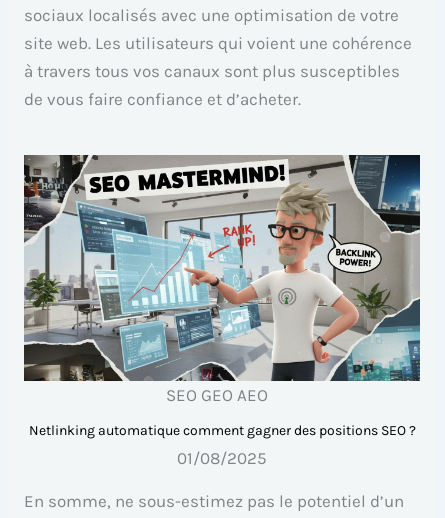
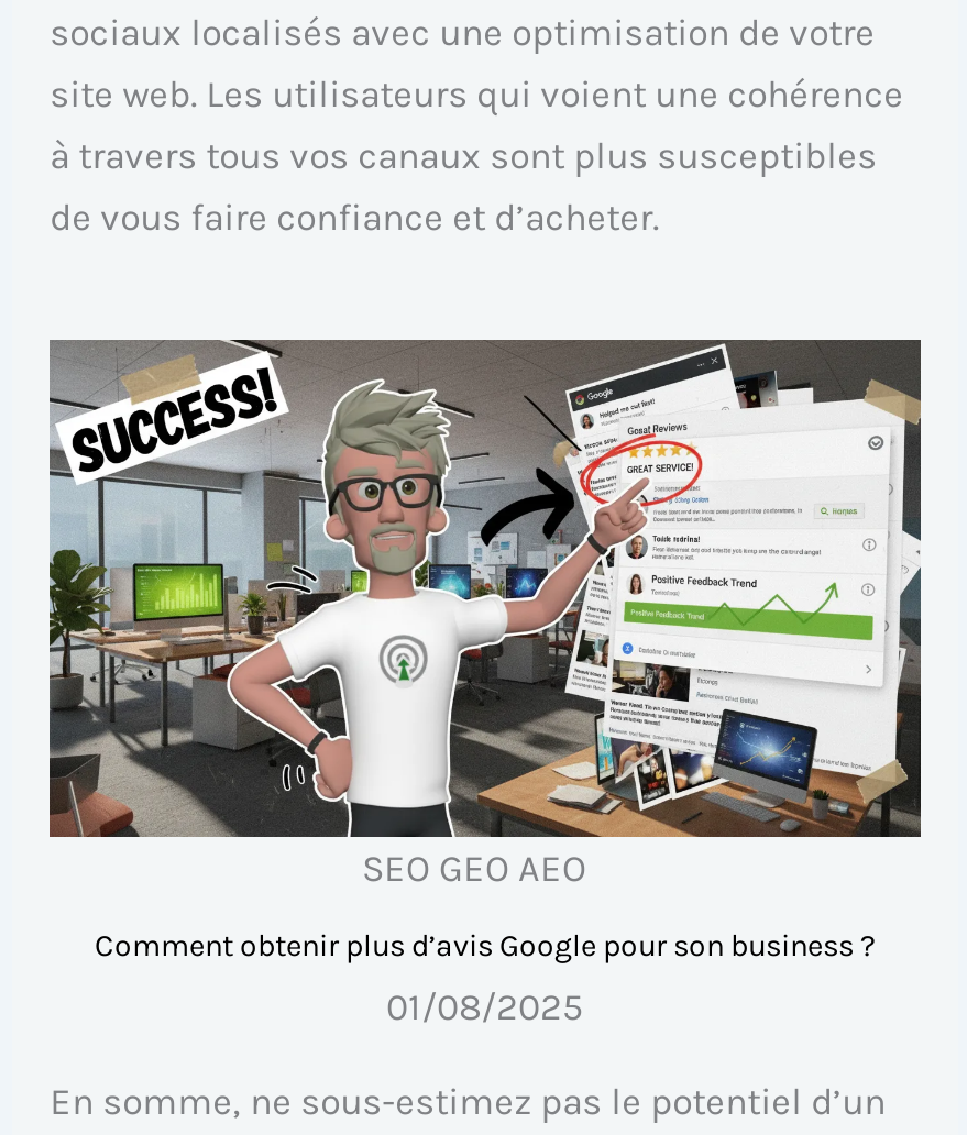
[23,155,421,382] [image] -> [47,338,923,839] [image]
[28,422,415,439] Netlinking automatique comment gagner des positions SEO ? -> [95,928,876,965] Comment obtenir plus d’avis Google pour son business ?

